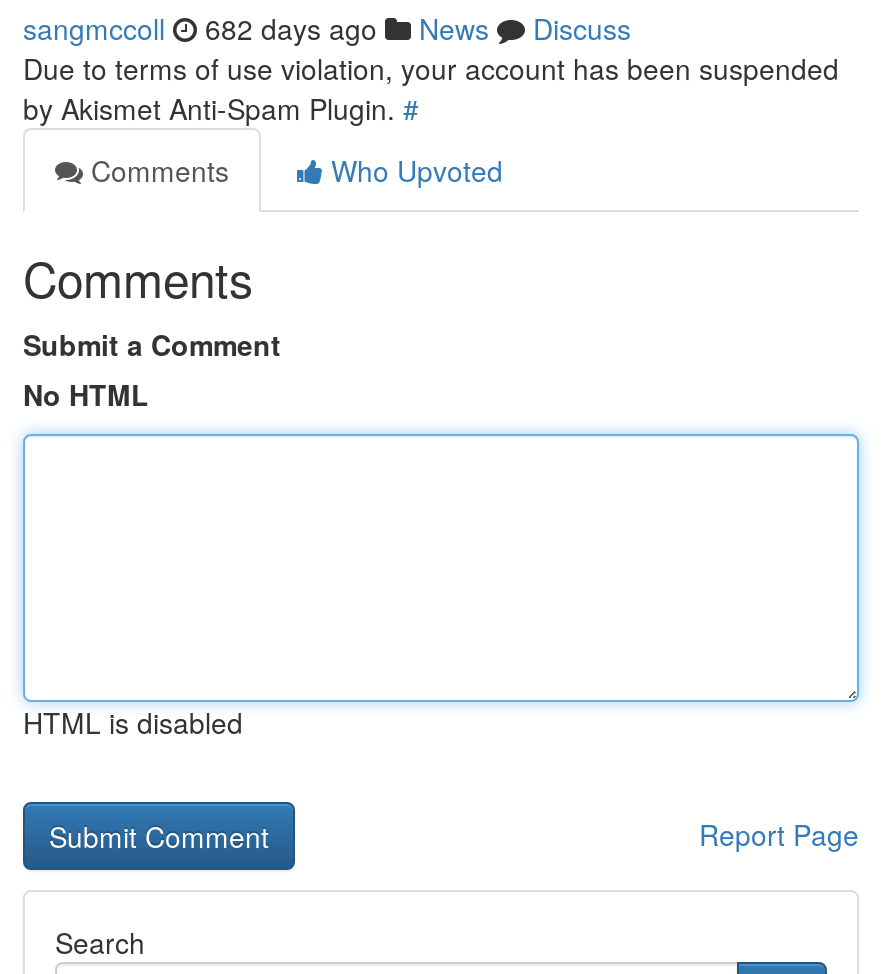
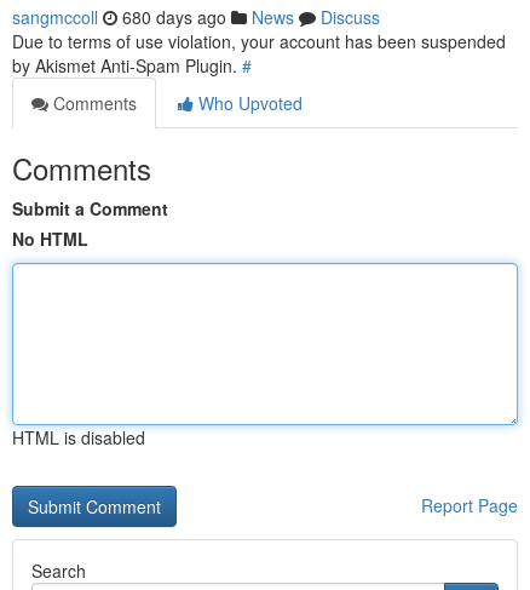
[23,8,631,48] sangmccoll 682 days ago News Discuss -> [12,5,380,29] sangmccoll 680 days ago News Discuss

